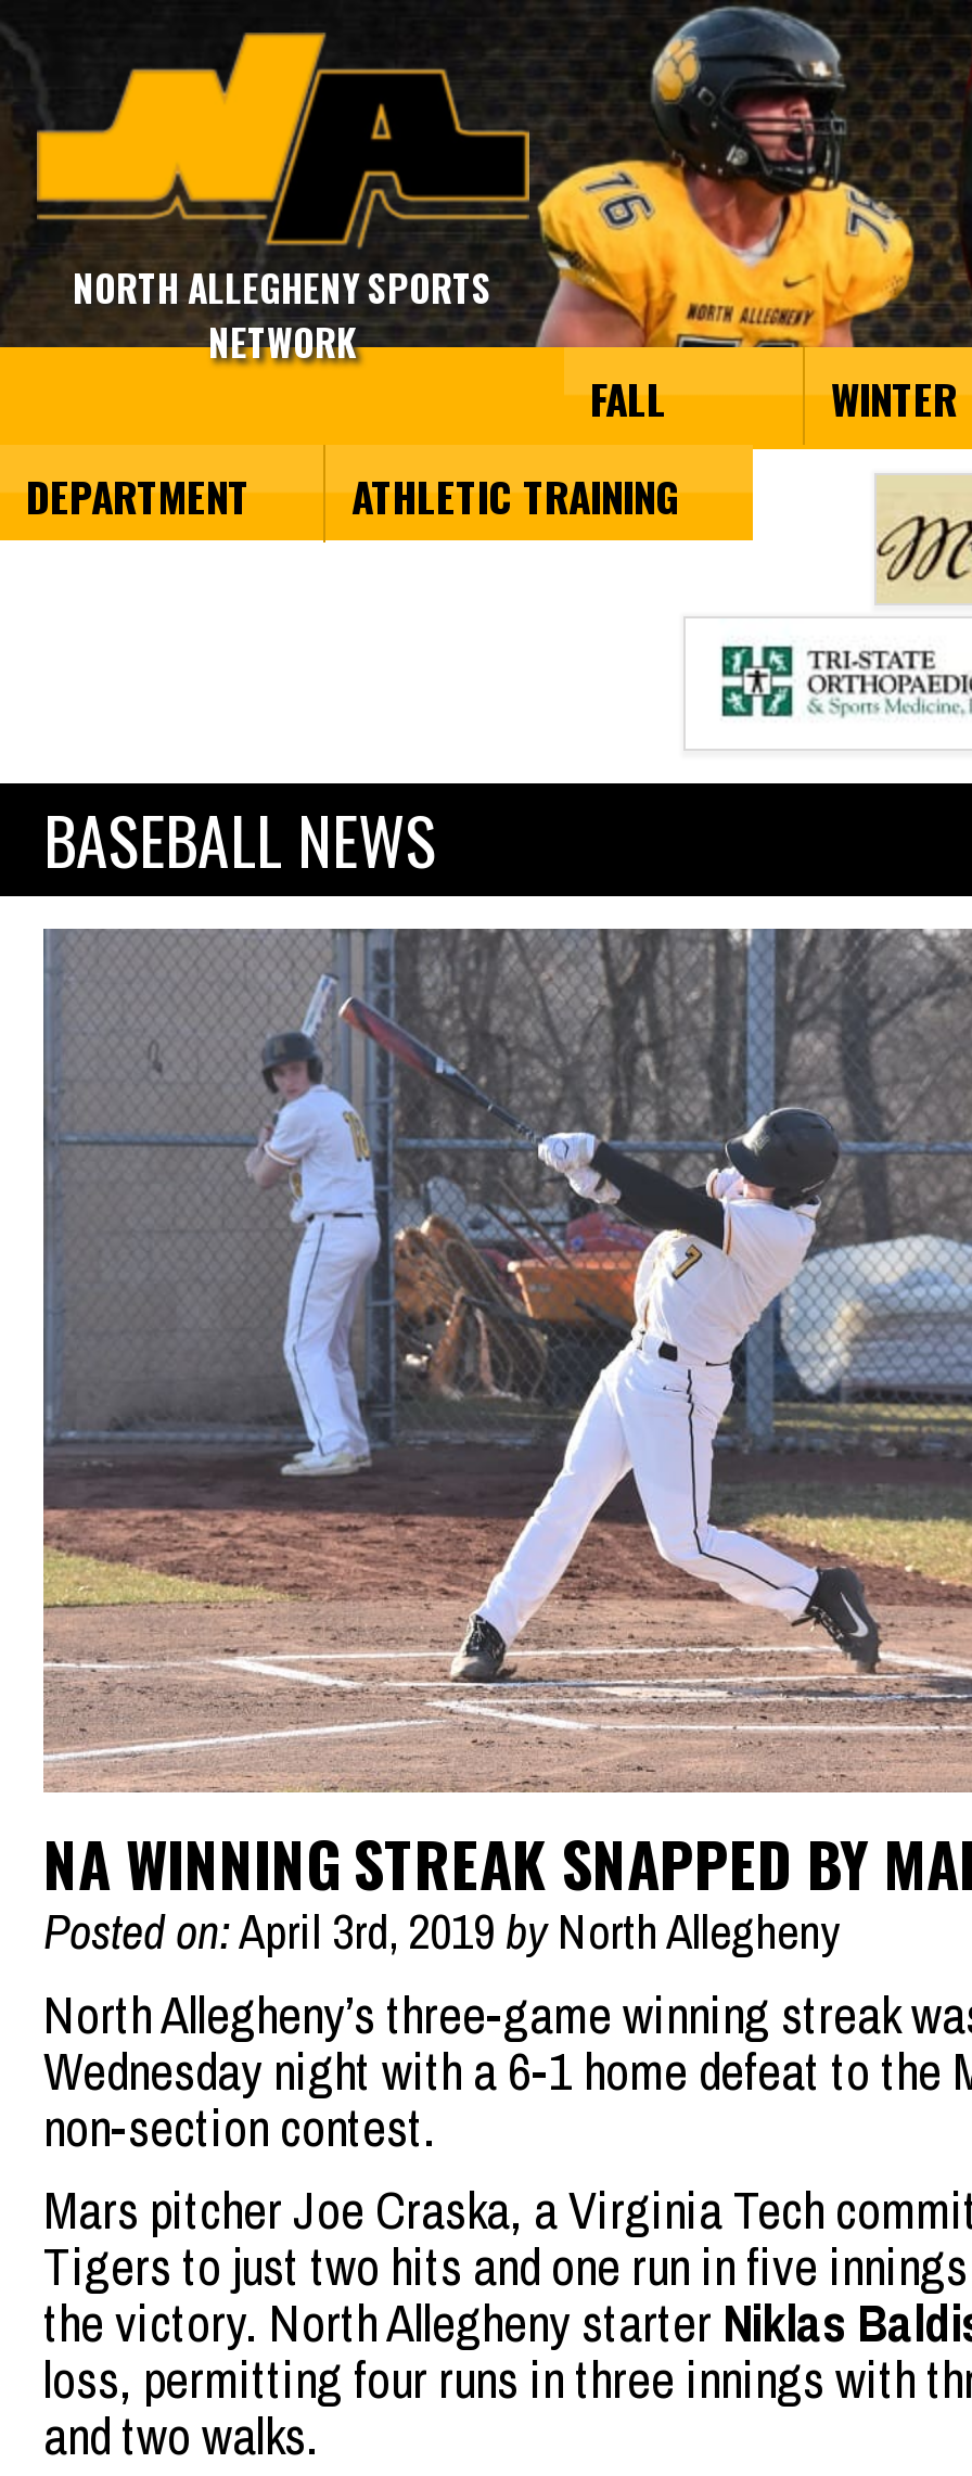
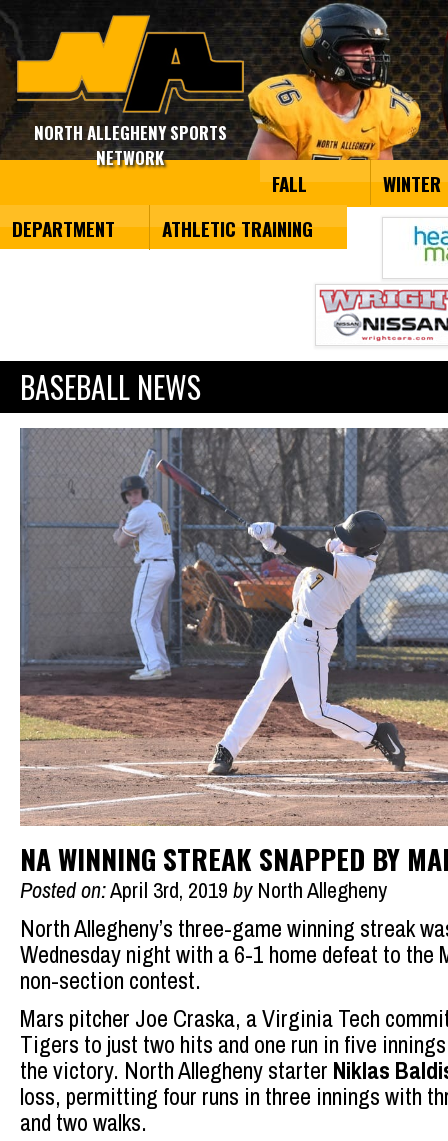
[874,475,965,603] [image] -> [404,219,445,278] [image]
[694,629,965,740] [image] -> [319,289,445,342] [image]

